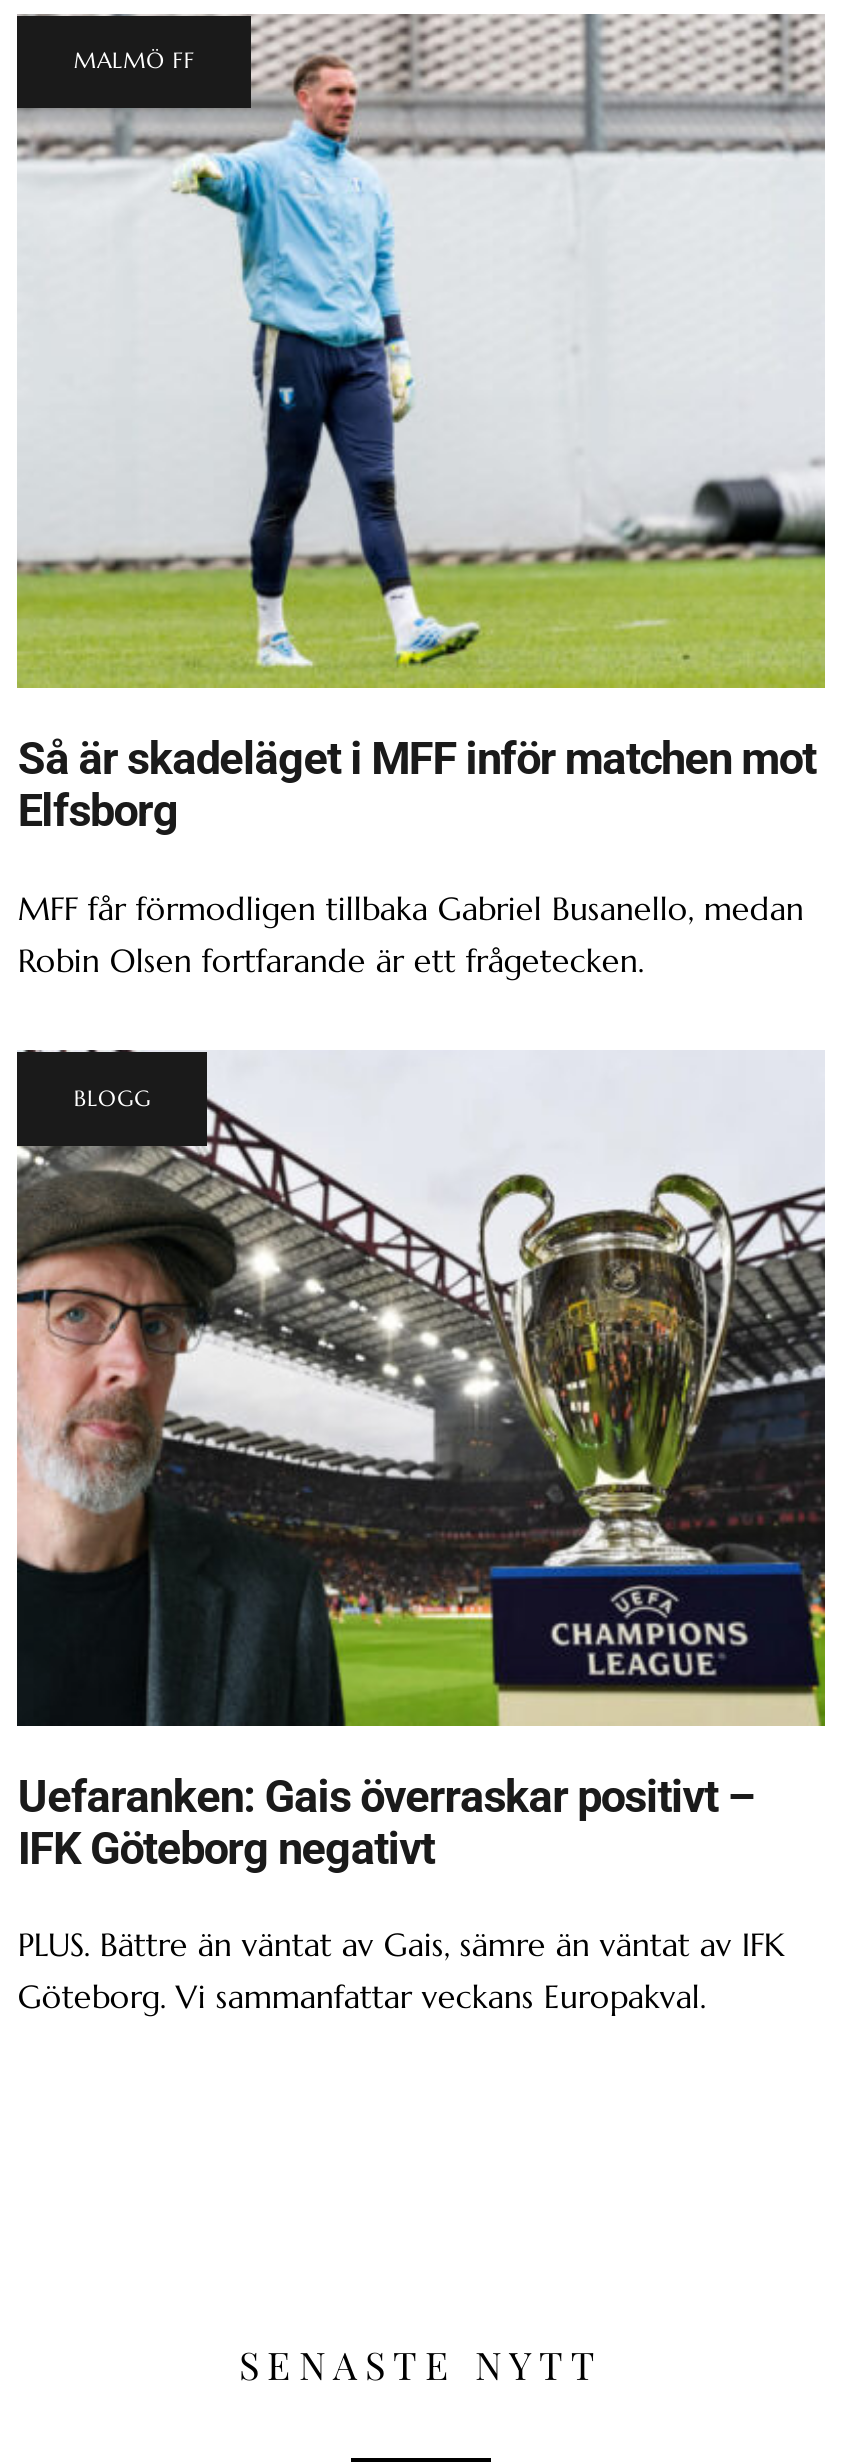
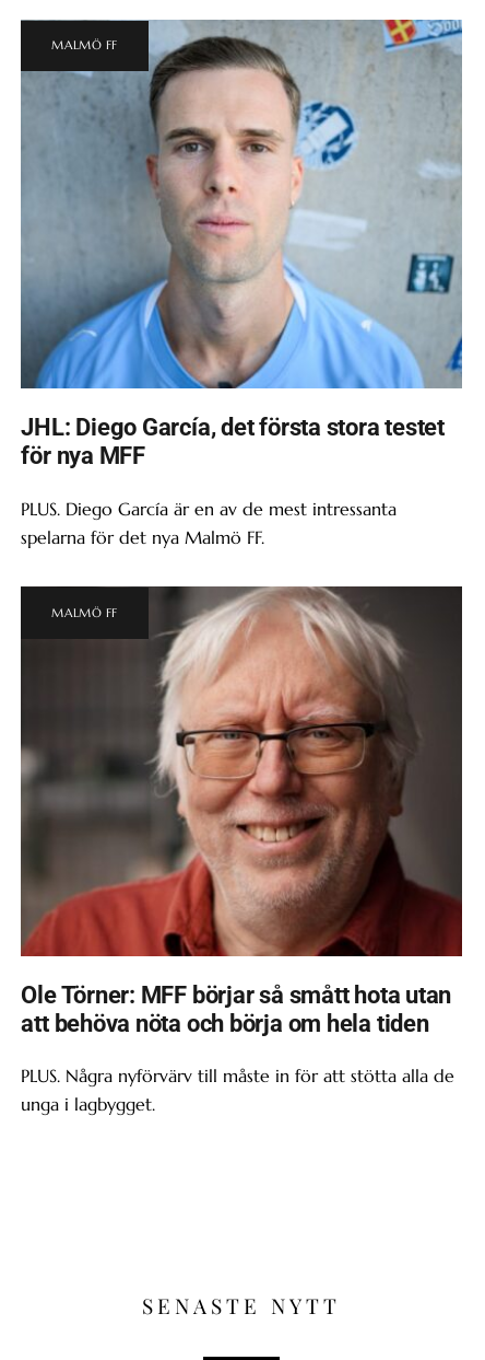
[15,12,827,836] [image] | Så är skadeläget i MFF inför matchen mot | Elfsborg -> [20,19,463,470] [image] | JHL: Diego García, det första stora testet | för nya MFF
[18,887,804,979] MFF får förmodligen tillbaka Gabriel Busanello, medan | Robin Olsen fortfarande är ett frågetecken. -> [21,497,397,548] PLUS. Diego García är en av de mest intressanta | spelarna för det nya Malmö FF.
[15,1050,827,1728] [image] | BLOGG -> [20,585,463,957] [image] | MALMÖ FF
[18,1770,755,1874] Uefaranken: Gais överraskar positivt – | IFK Göteborg negativt -> [21,980,451,1037] Ole Törner: MFF börjar så smått hota utan | att behöva nöta och börja om hela tiden
[18,1925,784,2017] PLUS. Bättre än väntat av Gais, sämre än väntat av IFK | Göteborg. Vi sammanfattar veckans Europakval. -> [21,1065,455,1115] PLUS. Några nyförvärv till måste in för att stötta alla de | unga i lagbygget.

